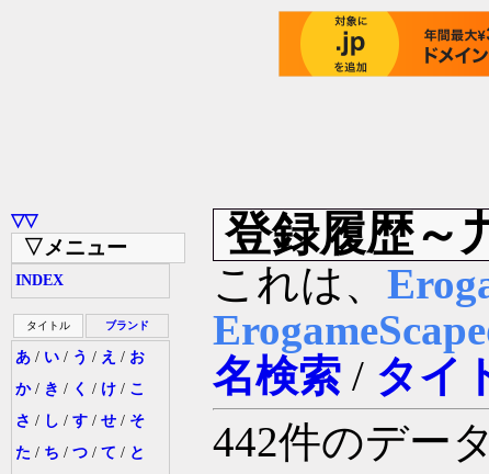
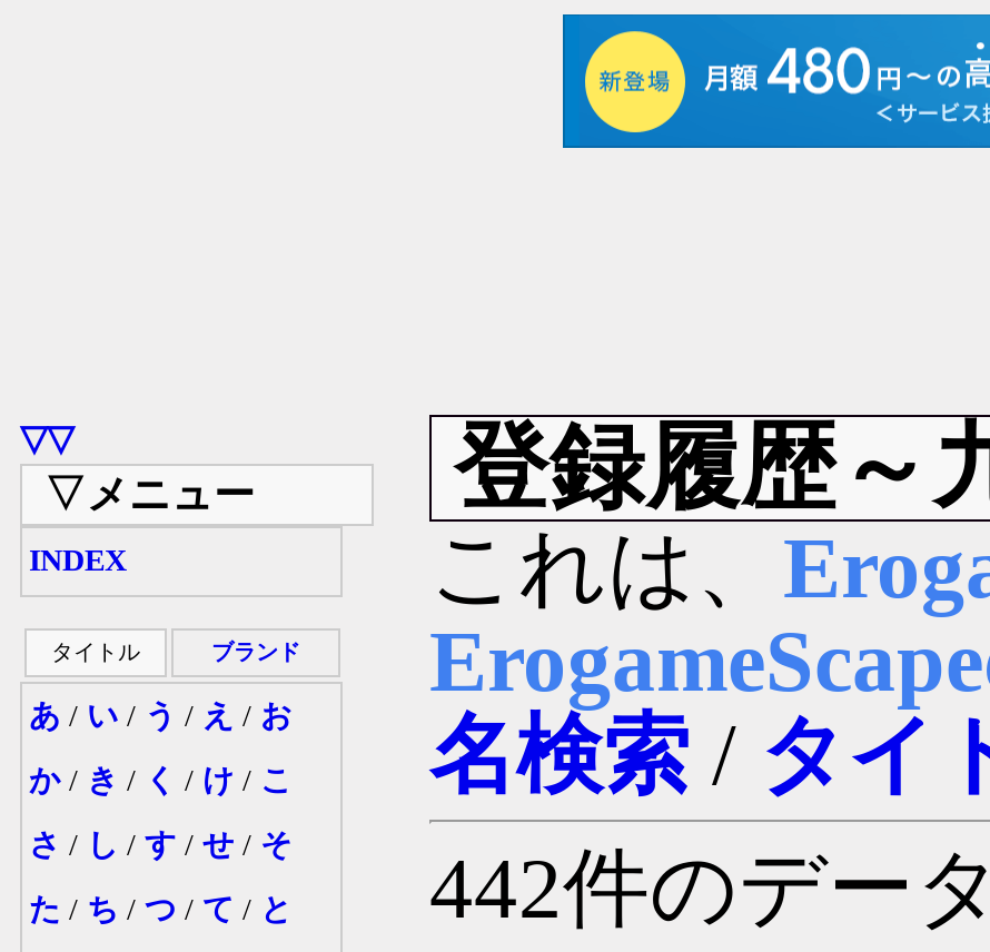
[277,10,486,78] [image] -> [561,12,983,150] [image]

